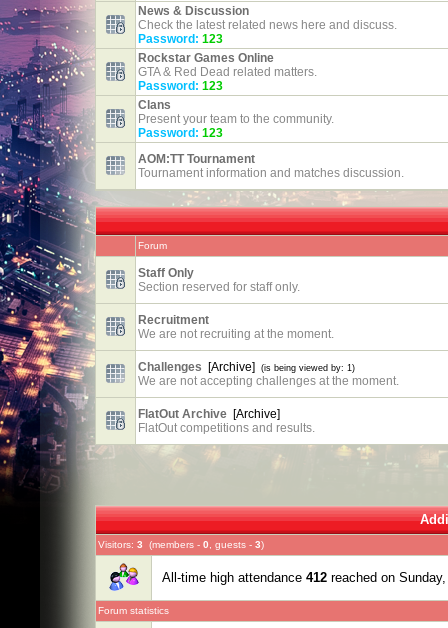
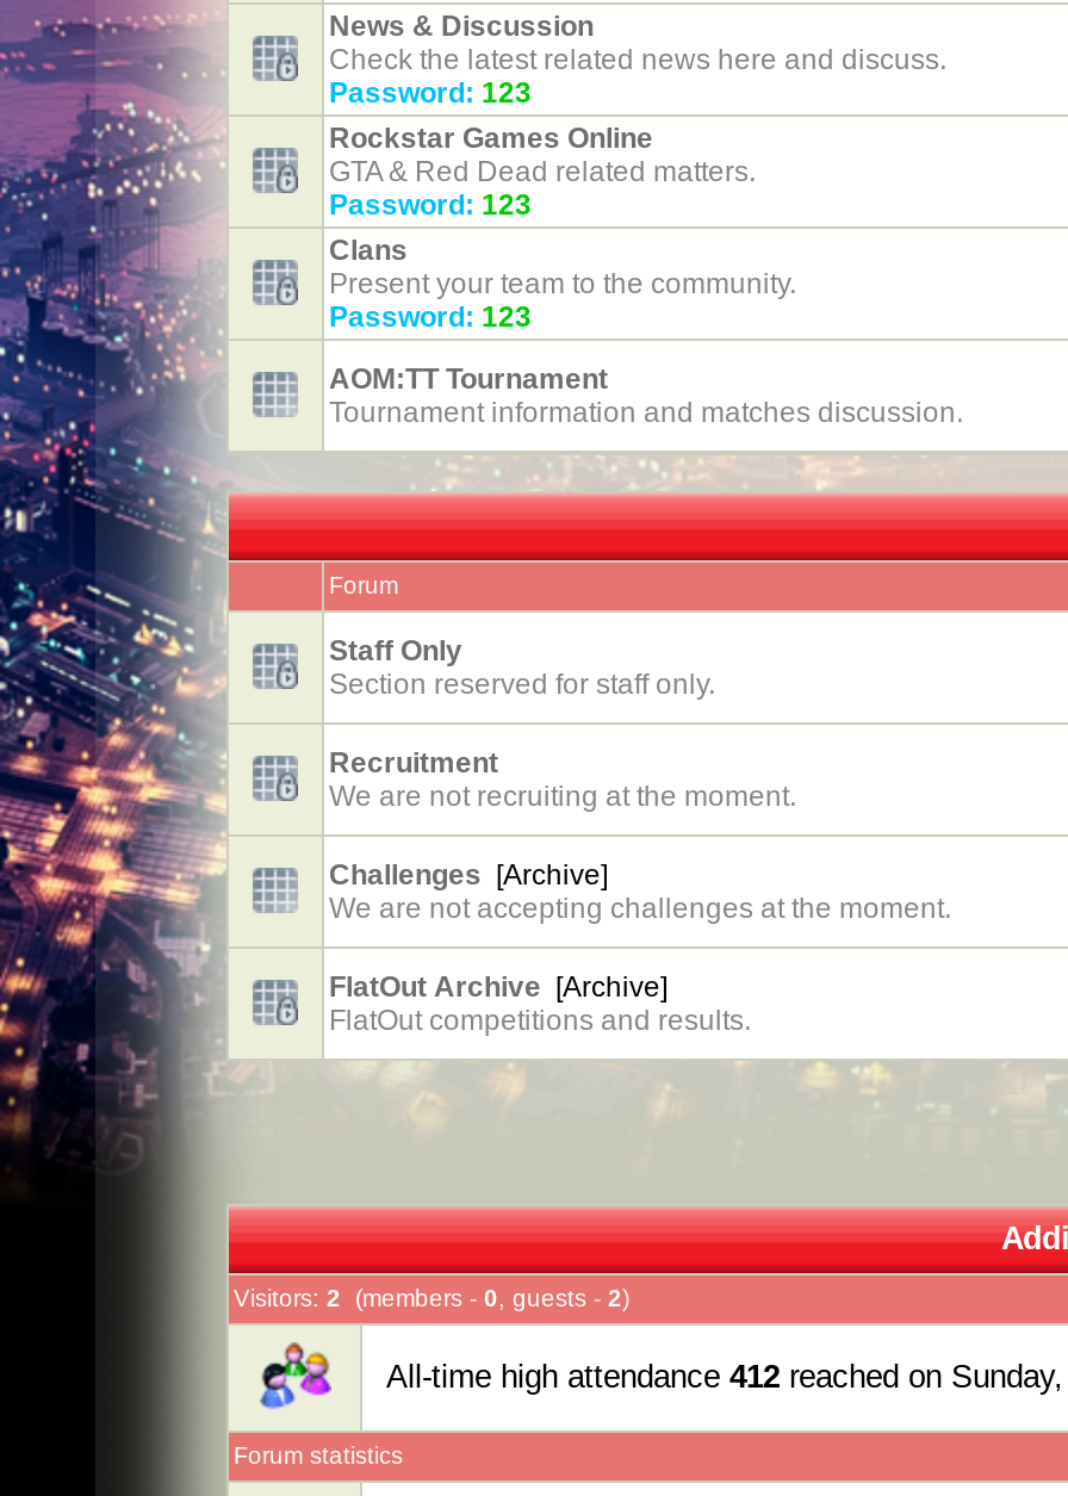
[138,360,355,374] Challenges [Archive] (is being viewed by: 1) -> [329,858,608,892] Challenges [Archive]
[98,539,264,550] Visitors: 3 (members - 0, guests - 3) -> [234,1285,629,1311] Visitors: 2 (members - 0, guests - 2)

